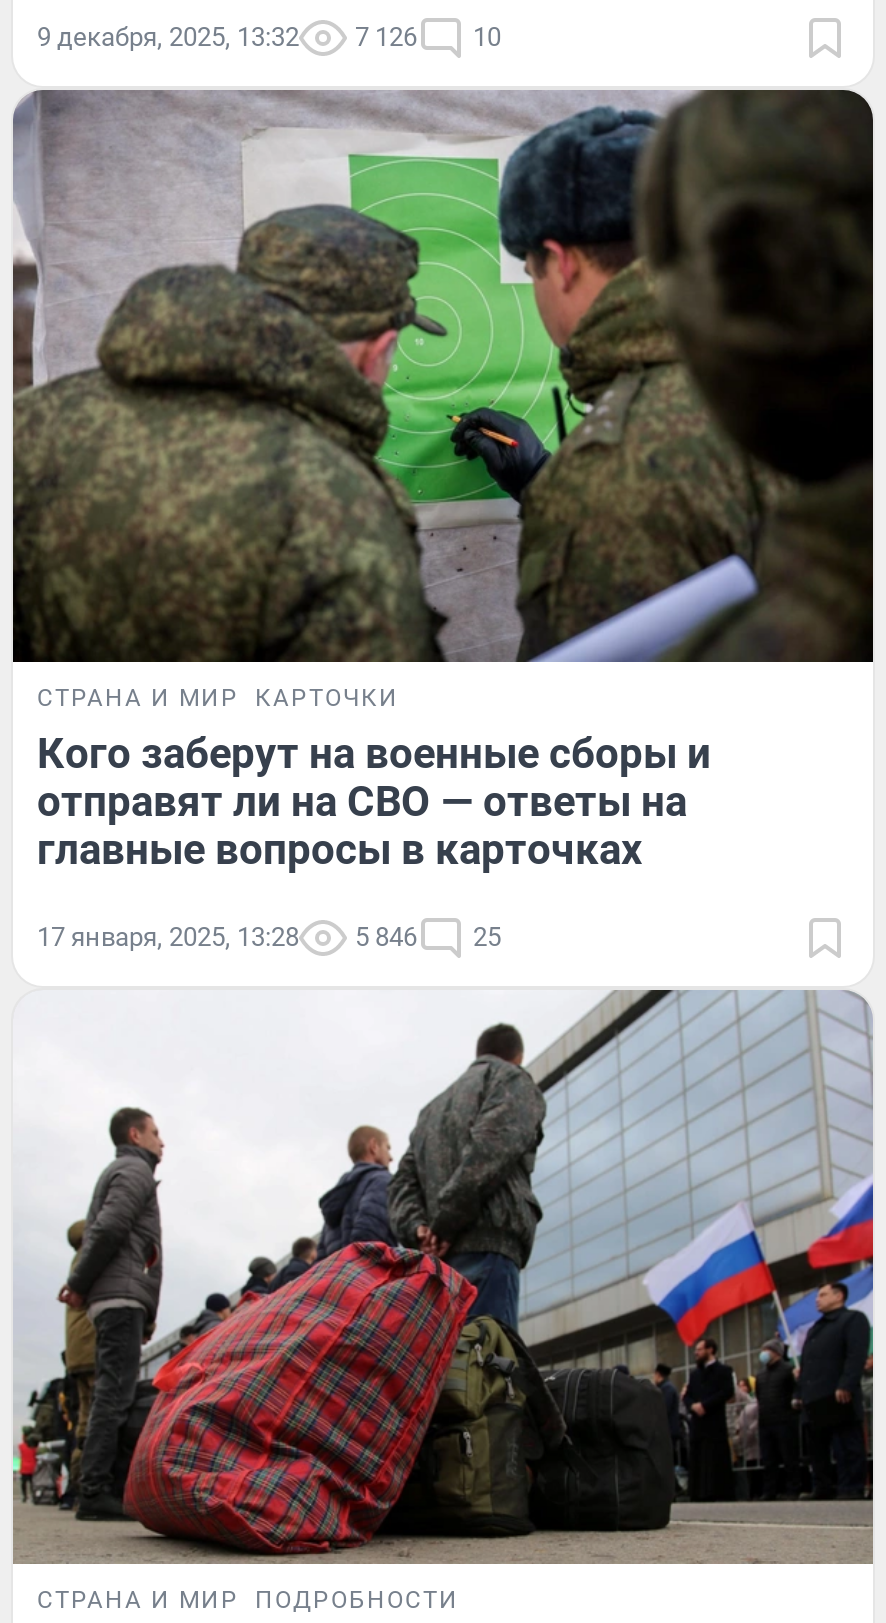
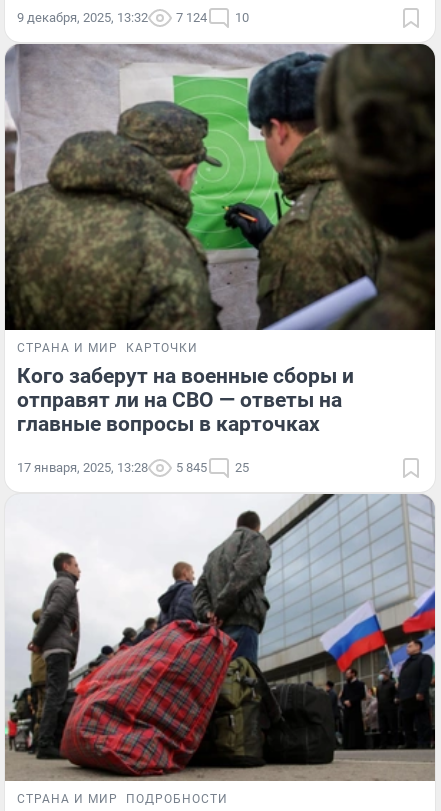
[37,21,501,51] 9 декабря, 2025, 13:32 7 126 10 -> [17,10,249,25] 9 декабря, 2025, 13:32 7 124 10
[37,923,501,953] 17 января, 2025, 13:28 5 846 25 -> [17,460,249,475] 17 января, 2025, 13:28 5 845 25

